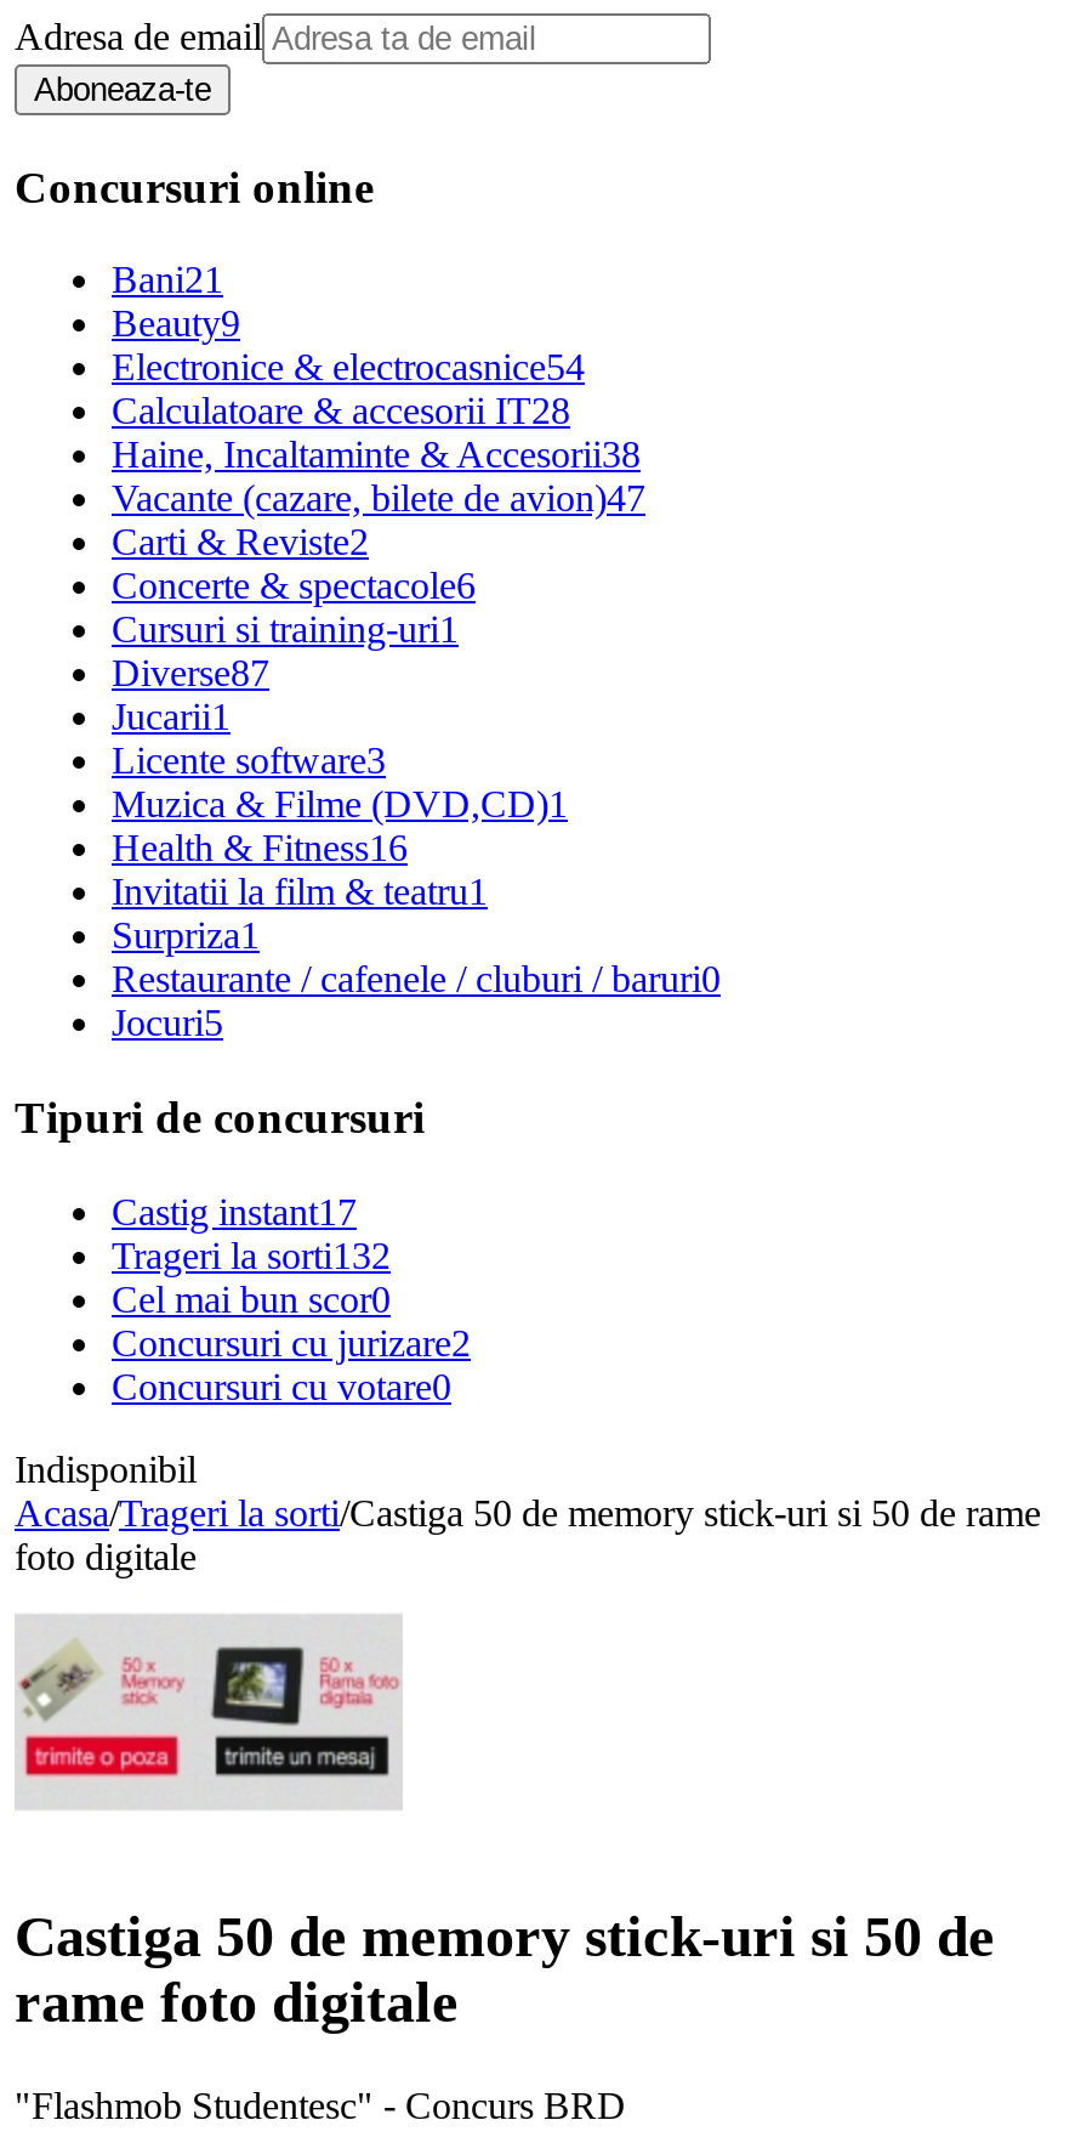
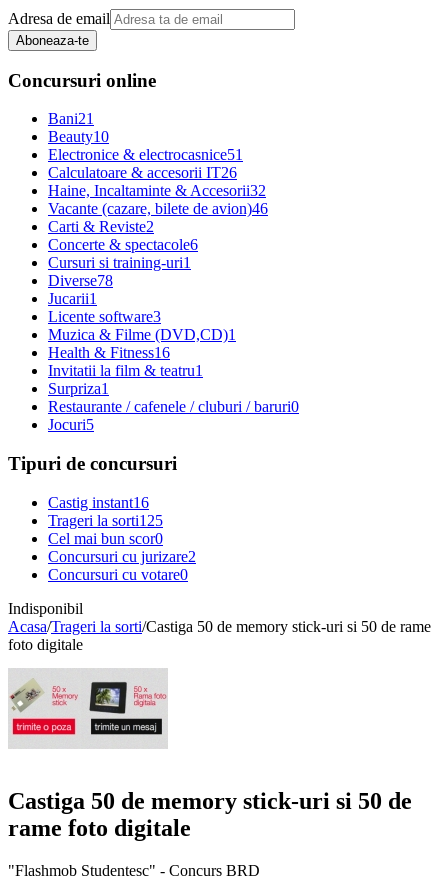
[112,303,240,344] Beauty9 -> [48,128,109,145] Beauty10
[112,347,585,388] Electronice & electrocasnice54 -> [48,146,243,163] Electronice & electrocasnice51
[112,390,570,432] Calculatoare & accesorii IT28 -> [48,164,237,181] Calculatoare & accesorii IT26
[112,434,641,475] Haine, Incaltaminte & Accesorii38 -> [48,182,266,199] Haine, Incaltaminte & Accesorii32
[112,478,645,519] Vacante (cazare, bilete de avion)47 -> [48,200,268,217] Vacante (cazare, bilete de avion)46
[112,653,269,694] Diverse87 -> [48,272,113,289] Diverse78
[112,1190,357,1232] Castig instant17 -> [48,494,149,511] Castig instant16
[112,1234,391,1275] Trageri la sorti132 -> [48,512,163,529] Trageri la sorti125

